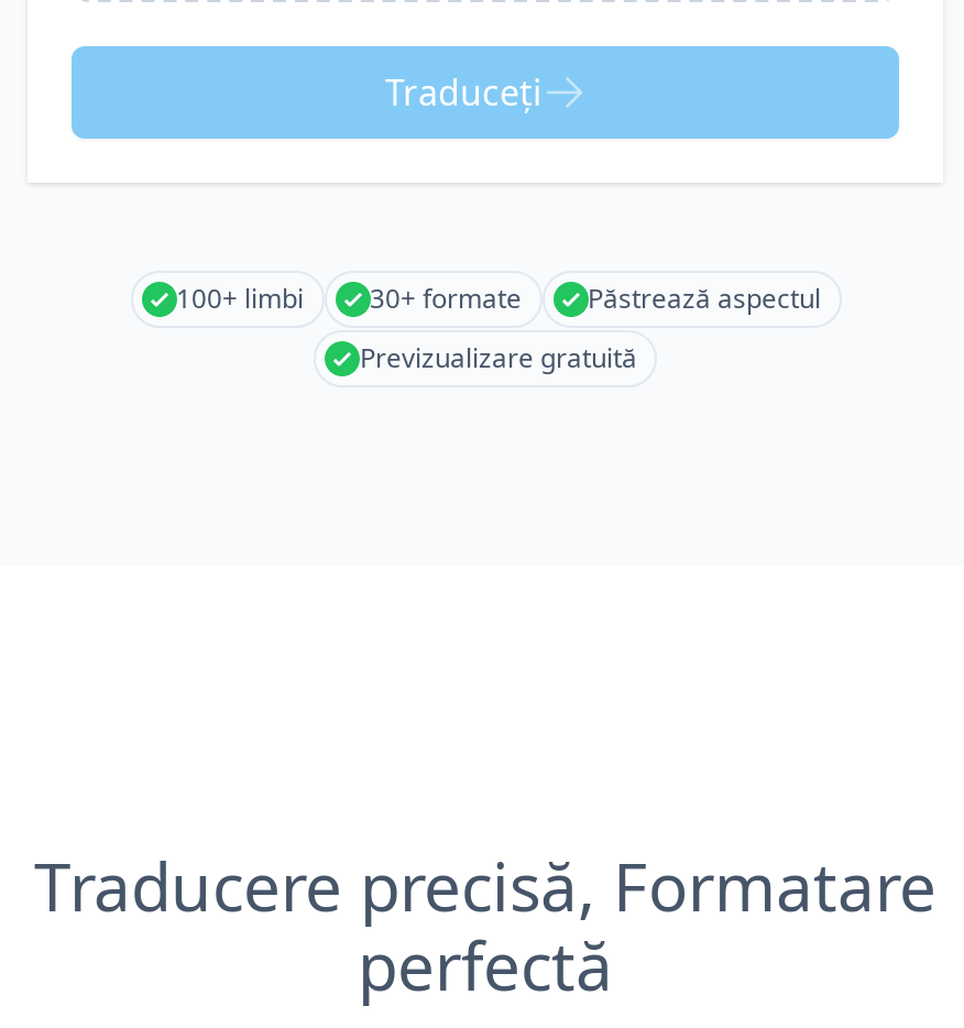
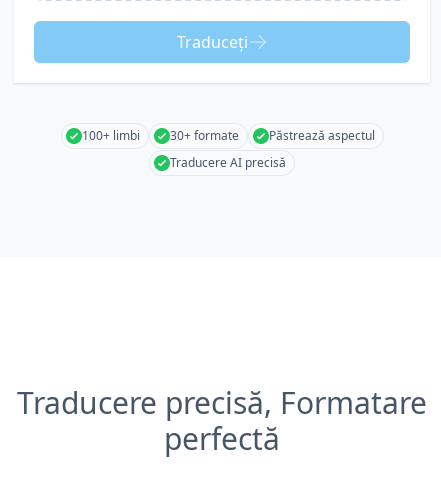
[360,339,637,376] Previzualizare gratuită -> [170,154,286,171] Traducere AI precisă

